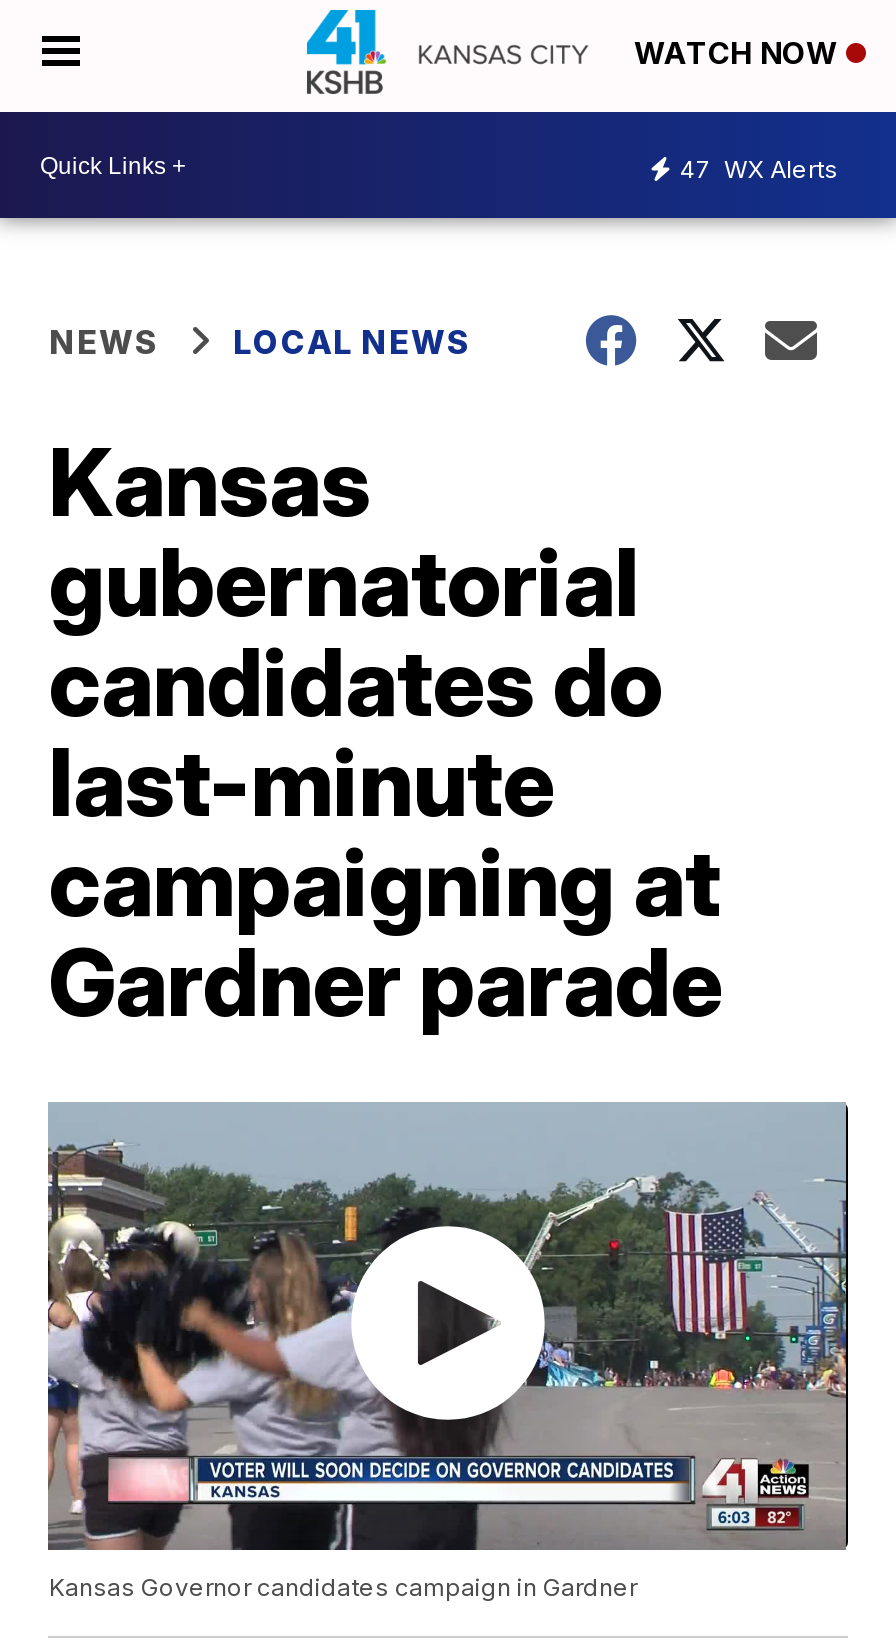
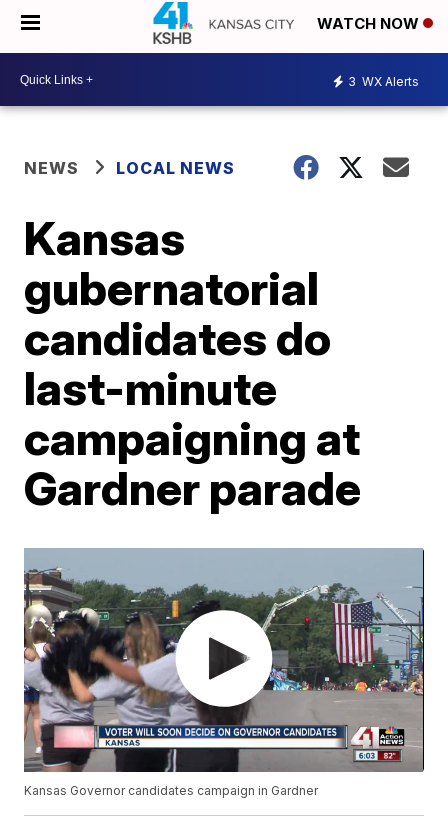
[680,153,838,183] 47 WX Alerts -> [348,73,419,88] 3 WX Alerts

